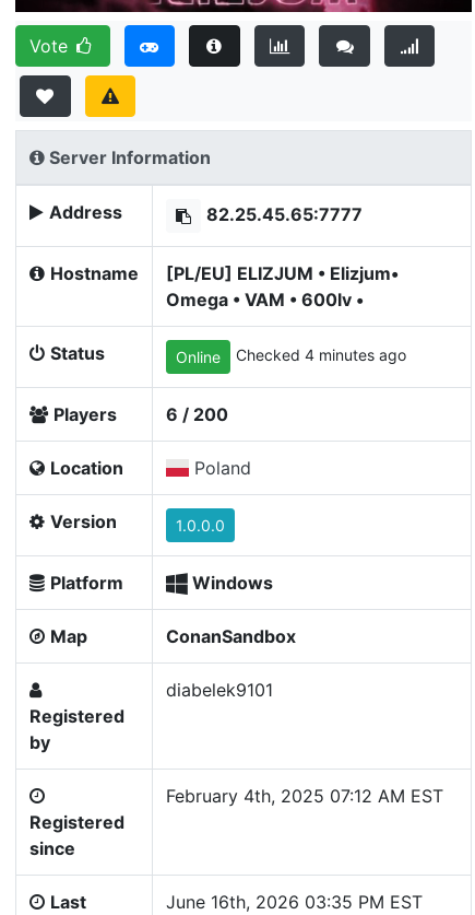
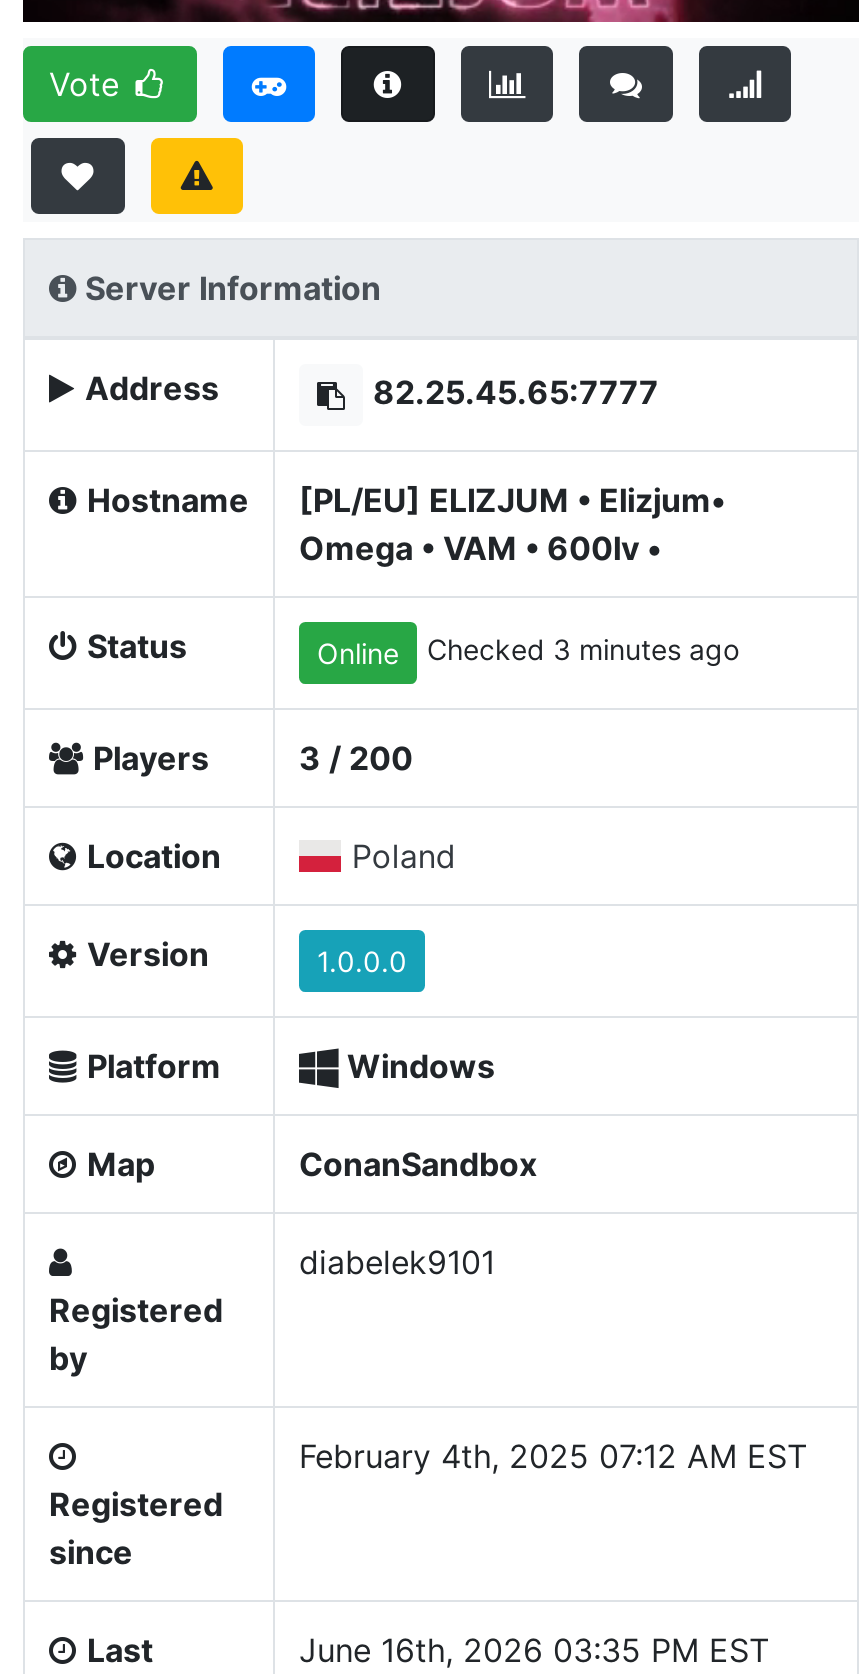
[236,346,406,364] Checked 4 minutes ago -> [427,633,739,667] Checked 3 minutes ago
[166,403,228,425] 6 / 200 -> [299,737,413,777] 3 / 200

